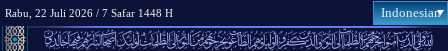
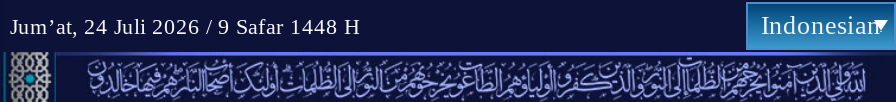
[5,7,173,19] Rabu, 22 Juli 2026 / 7 Safar 1448 H -> [10,14,360,38] Jum’at, 24 Juli 2026 / 9 Safar 1448 H

